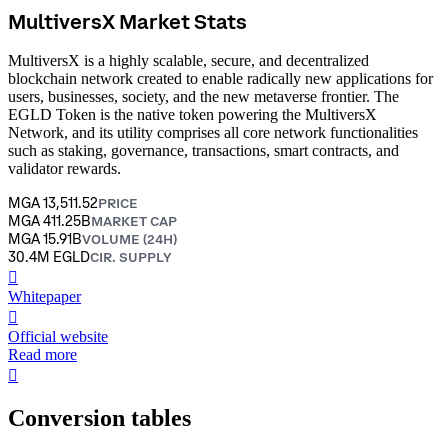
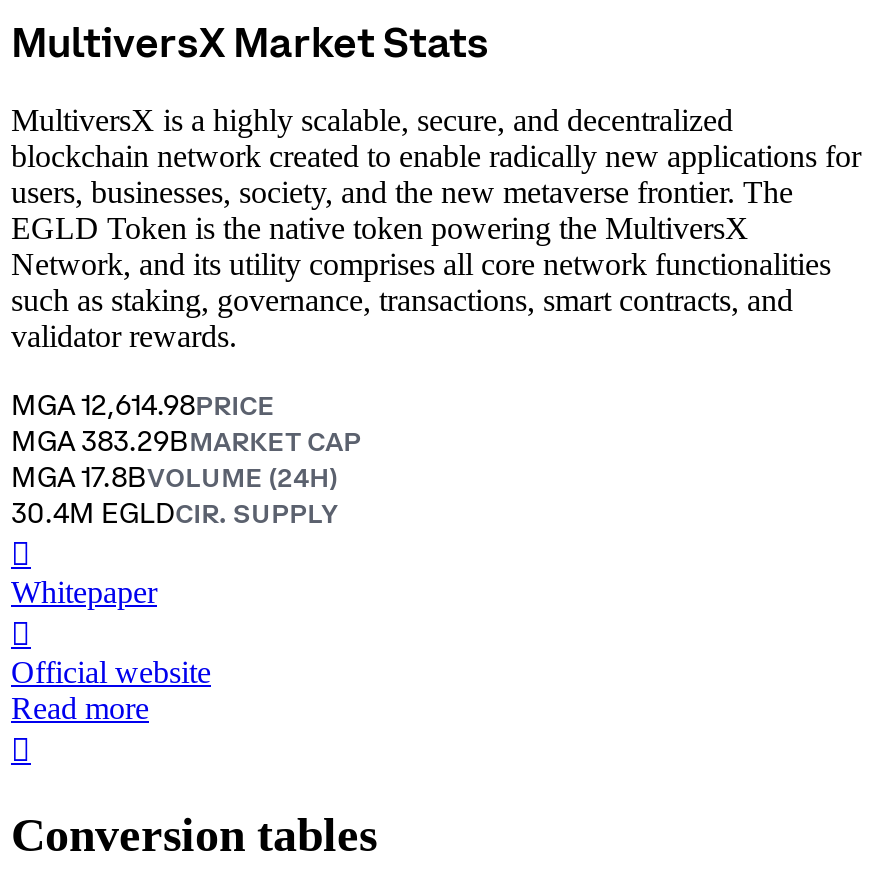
[8,193,138,211] MGA 13,511.52PRICE -> [11,386,275,422] MGA 12,614.98PRICE
[8,211,177,229] MGA 411.25BMARKET CAP -> [11,422,361,458] MGA 383.29BMARKET CAP
[8,229,177,247] MGA 15.91BVOLUME (24H) -> [11,458,337,494] MGA 17.8BVOLUME (24H)

